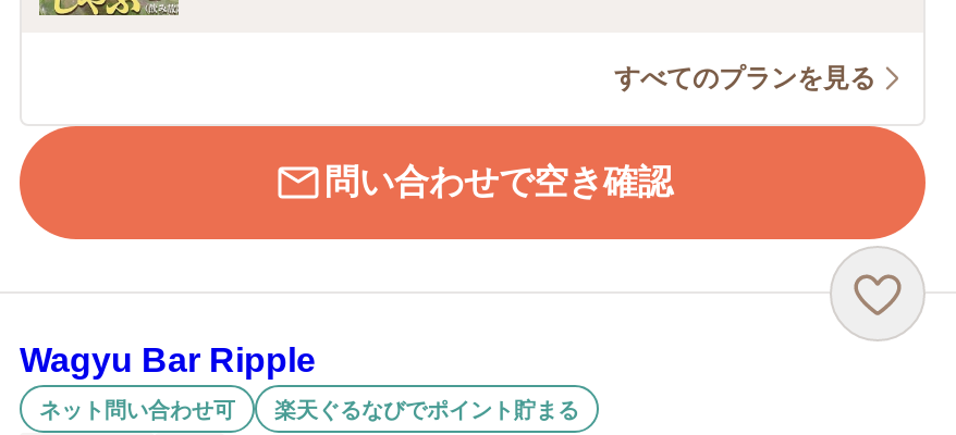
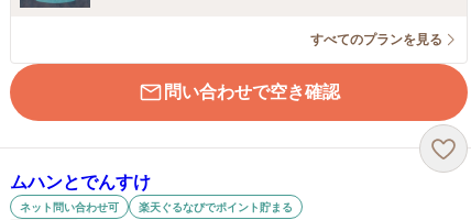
[20,341,316,378] Wagyu Bar Ripple -> [10,173,151,191] ムハンとでんすけ

